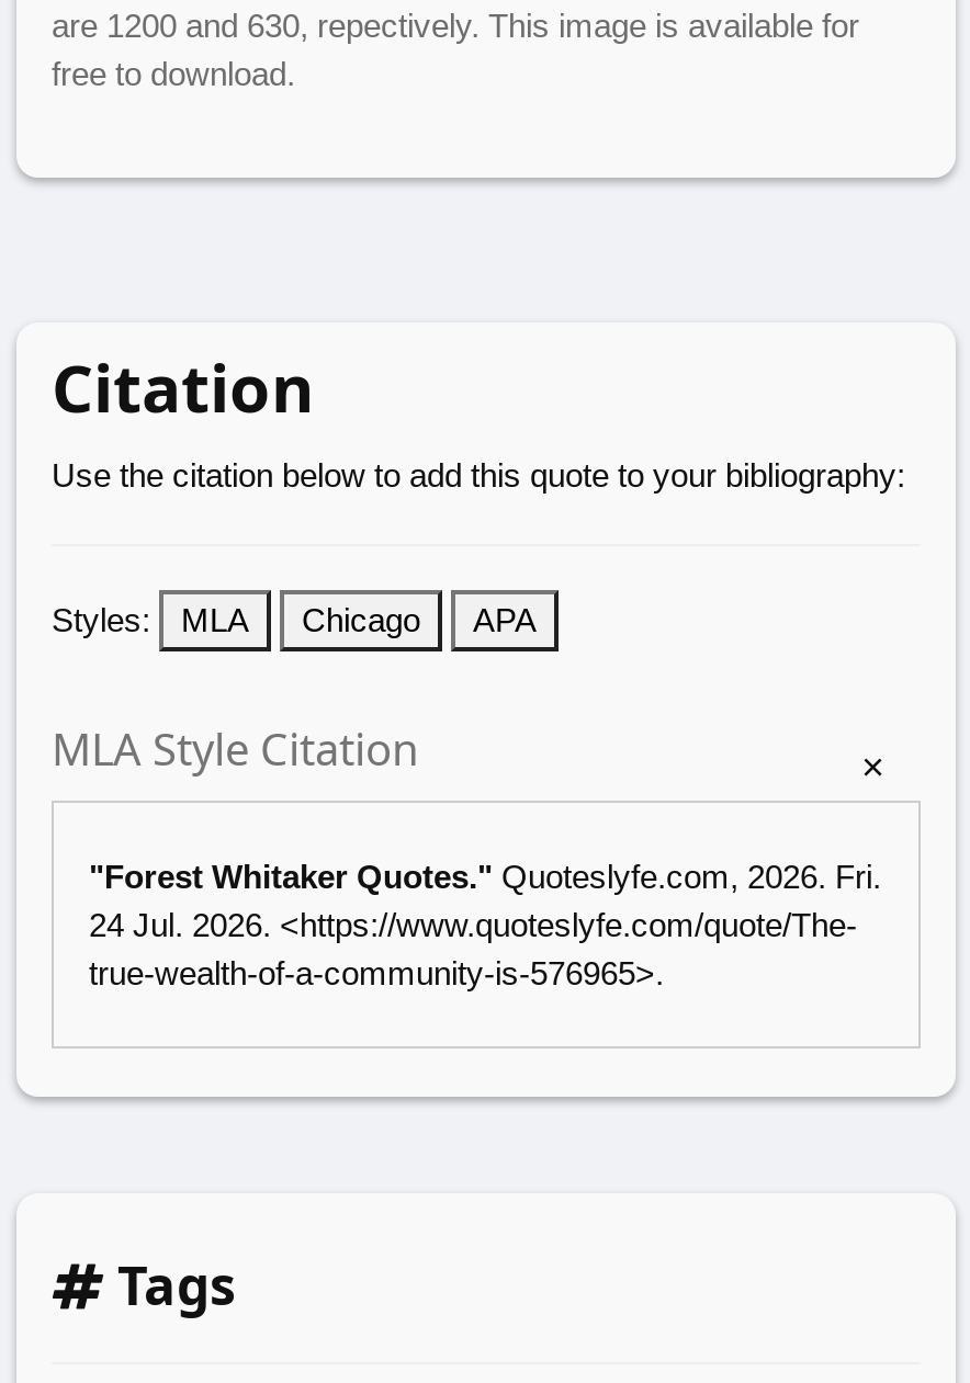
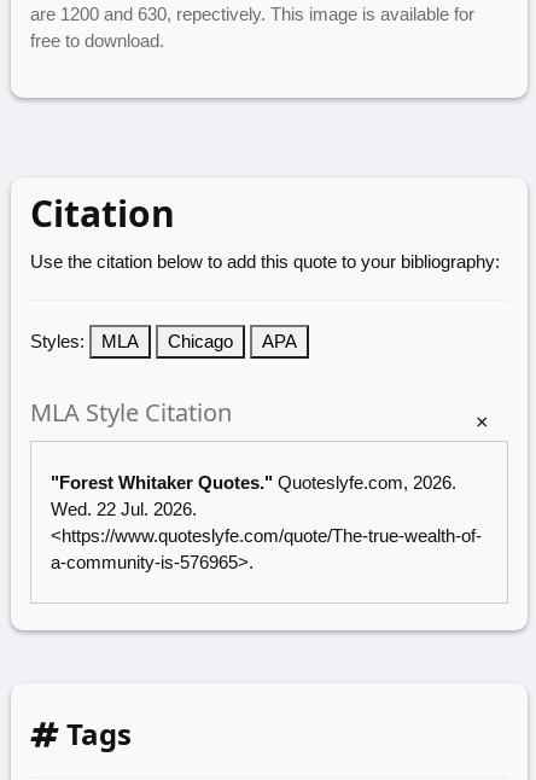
[89,857,881,991] "Forest Whitaker Quotes." Quoteslyfe.com, 2026. Fri. | 24 Jul. 2026. <https://www.quoteslyfe.com/quote/The- | true-wealth-of-a-community-is-576965>. -> [51,472,482,572] "Forest Whitaker Quotes." Quoteslyfe.com, 2026. | Wed. 22 Jul. 2026. | <https://www.quoteslyfe.com/quote/The-true-wealth-of- | a-community-is-576965>.

